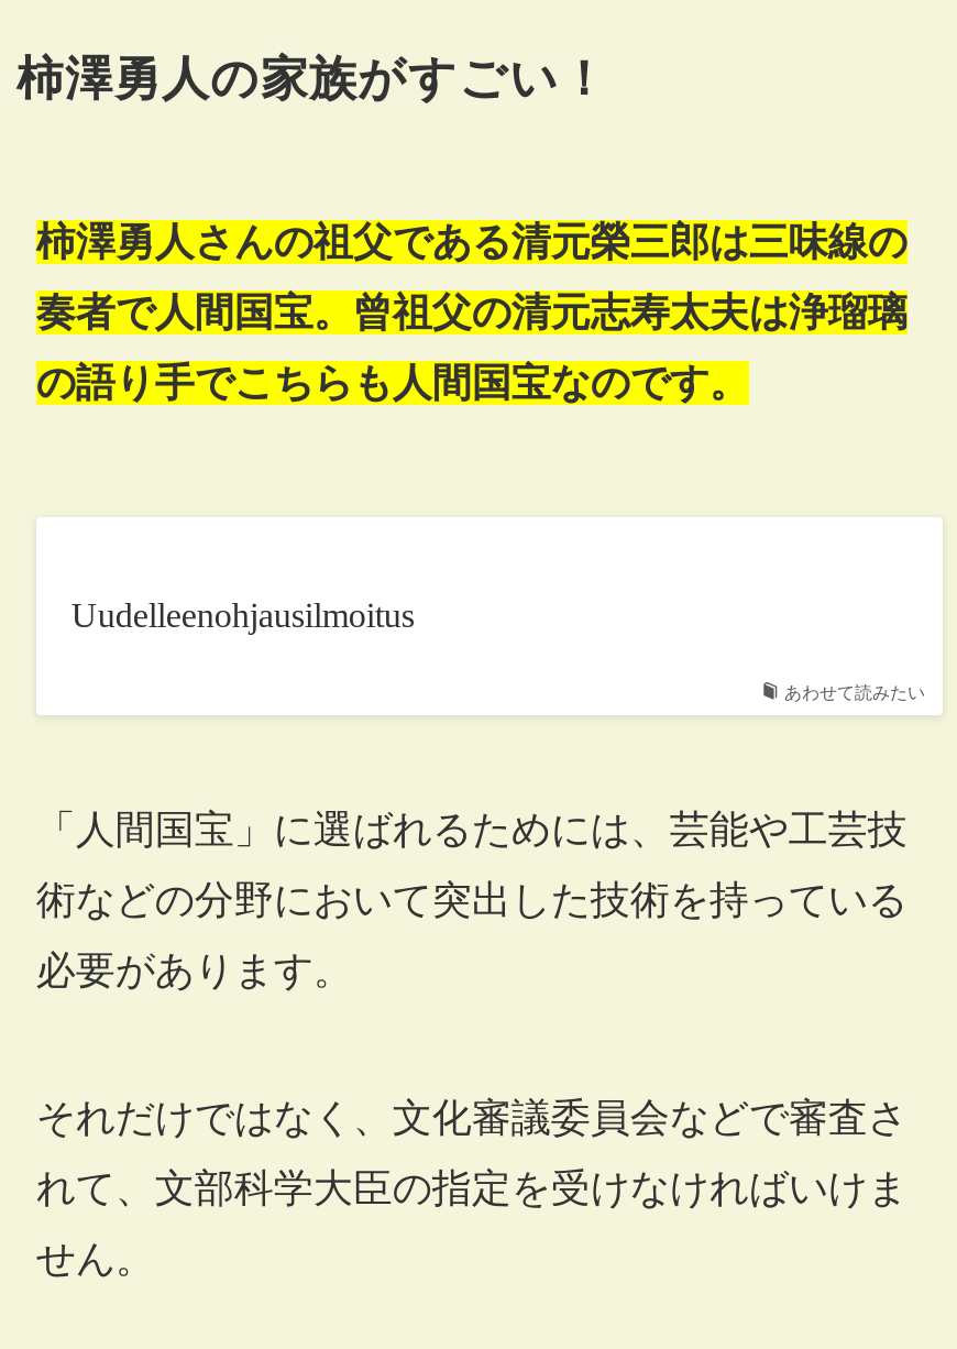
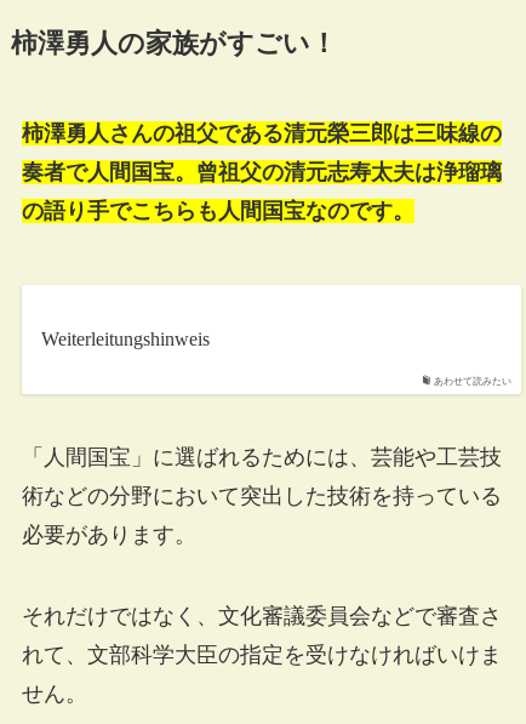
[71,596,414,634] Uudelleenohjausilmoitus -> [41,329,210,349] Weiterleitungshinweis

